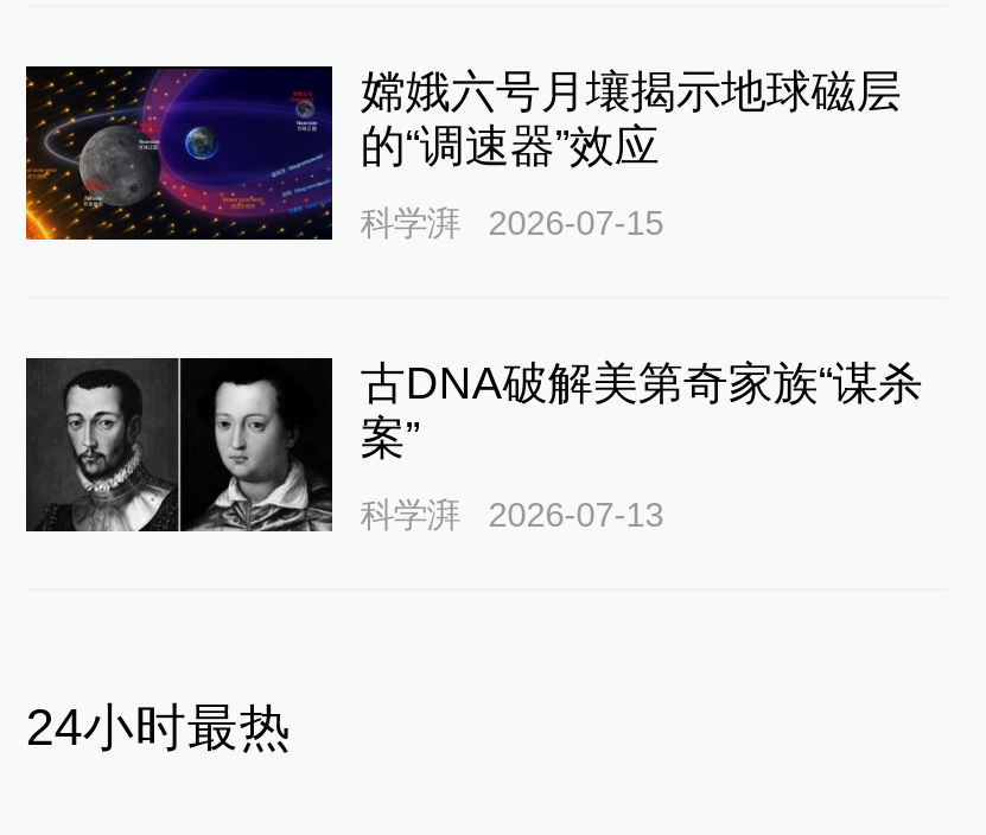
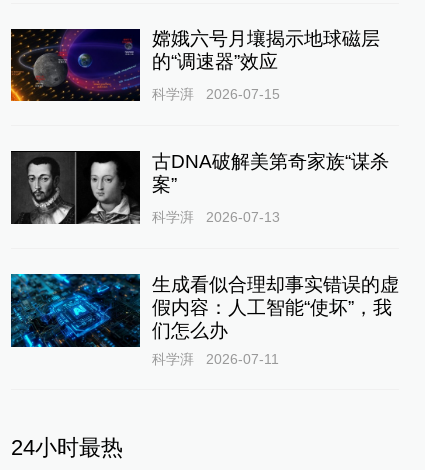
none -> [10,273,399,367] [image] | 生成看似合理却事实错误的虚 | 假内容：人工智能“使坏”，我 | 们怎么办 | 科学湃 | 2026-07-11

